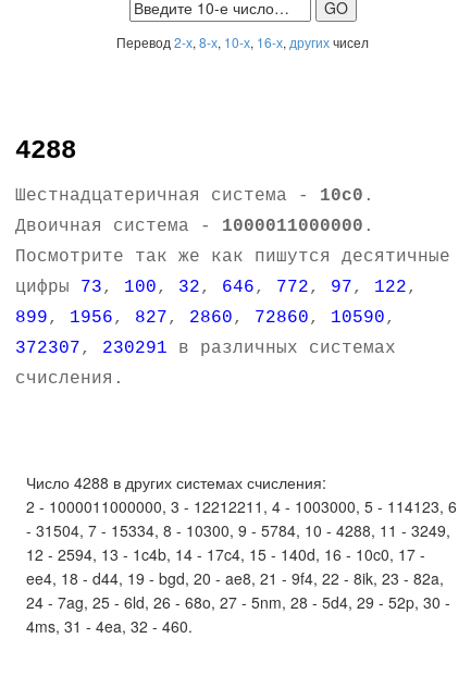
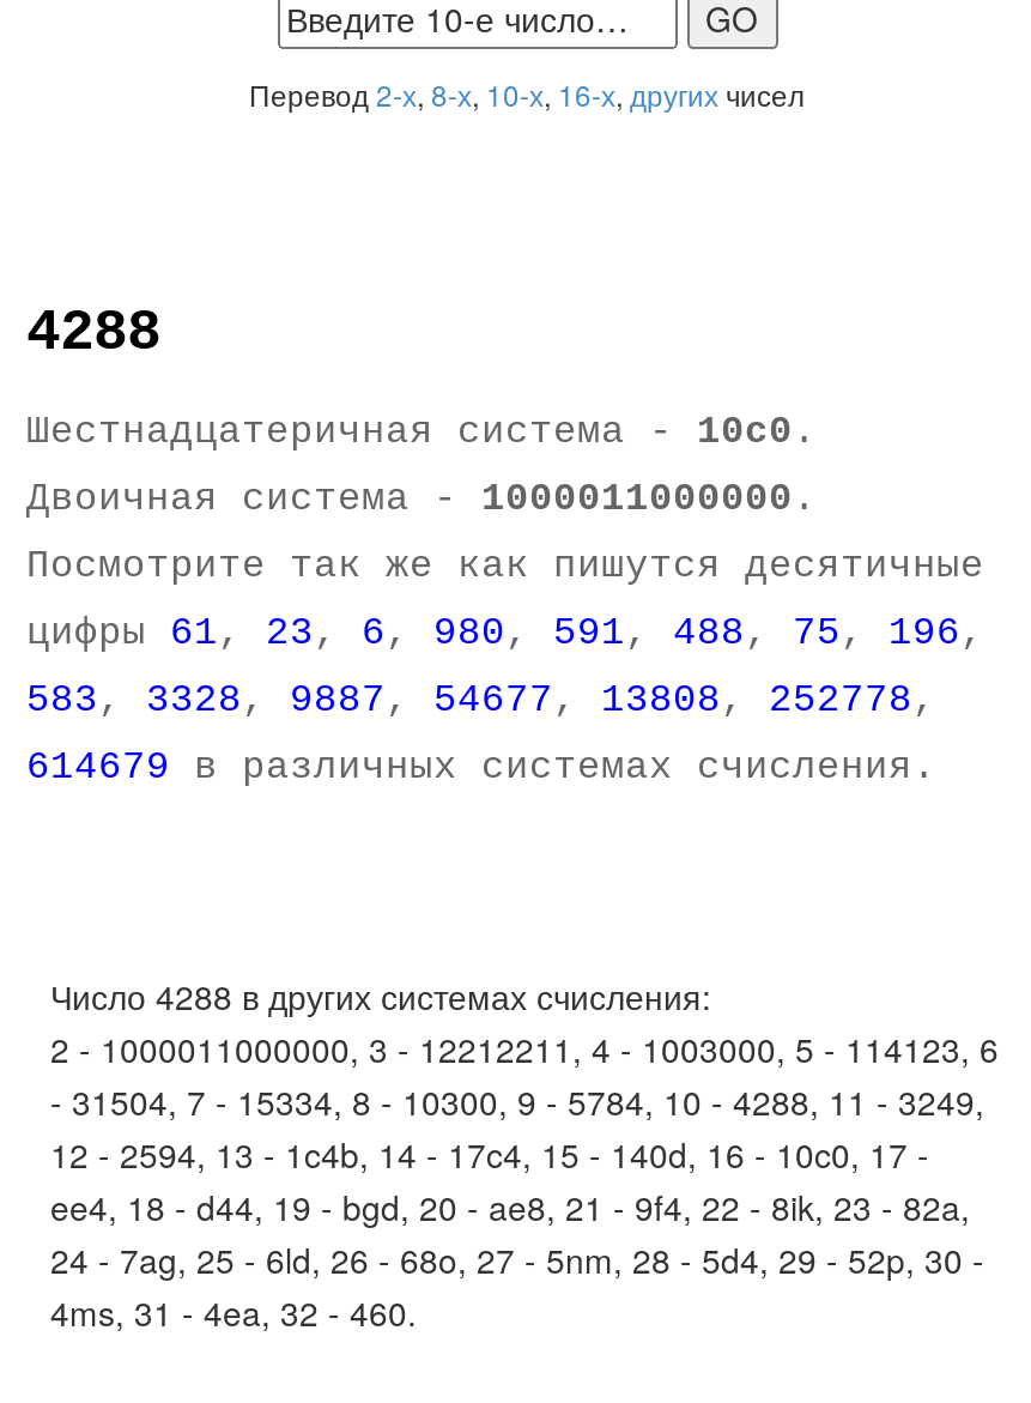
[15,278,418,389] цифры 73, 100, 32, 646, 772, 97, 122, | 899, 1956, 827, 2860, 72860, 10590, | 372307, 230291 в различных системах | счисления. -> [26,612,984,790] цифры 61, 23, 6, 980, 591, 488, 75, 196, | 583, 3328, 9887, 54677, 13808, 252778, | 614679 в различных системах счисления.

